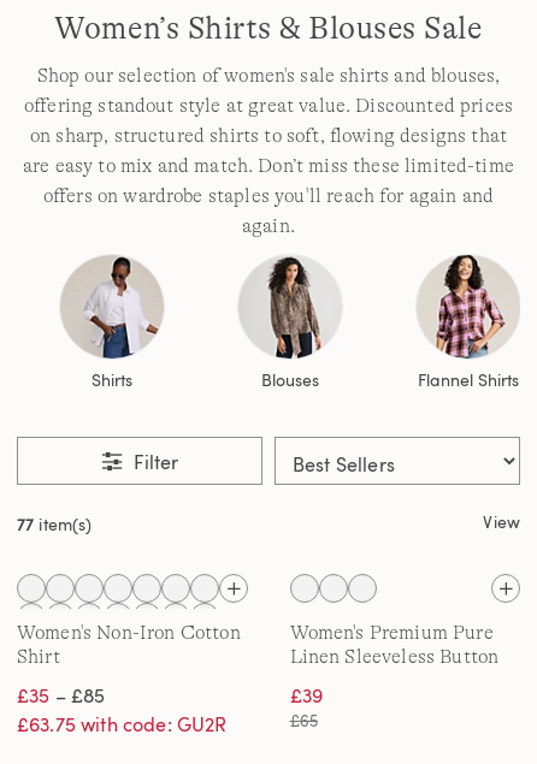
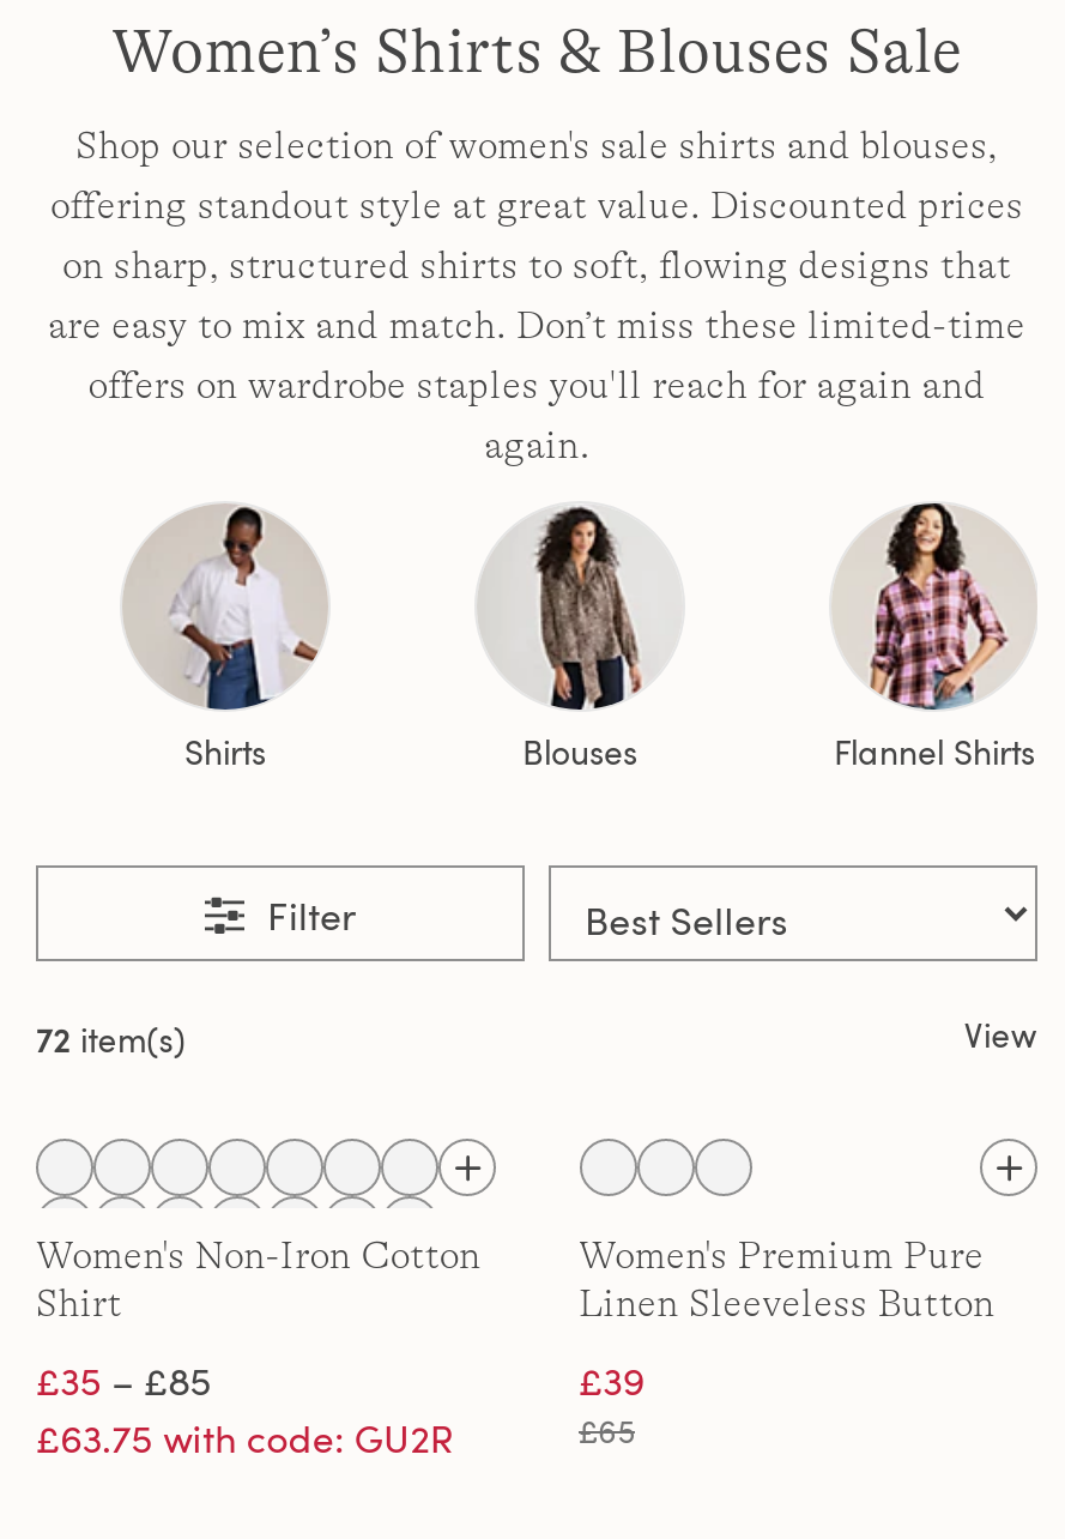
[17,512,92,535] 77 item(s) -> [36,1015,186,1061] 72 item(s)

